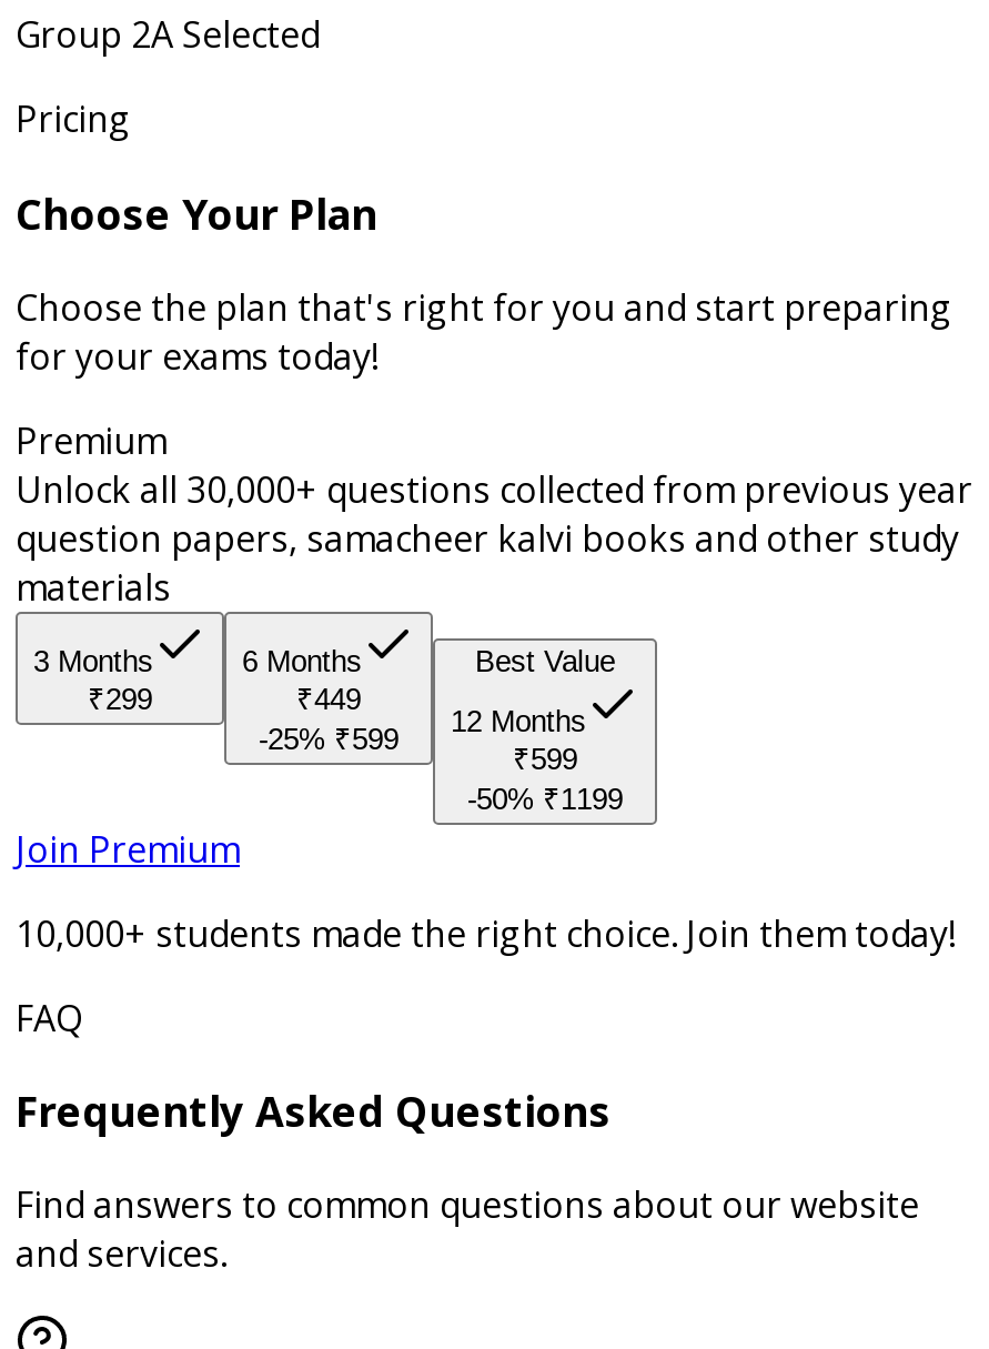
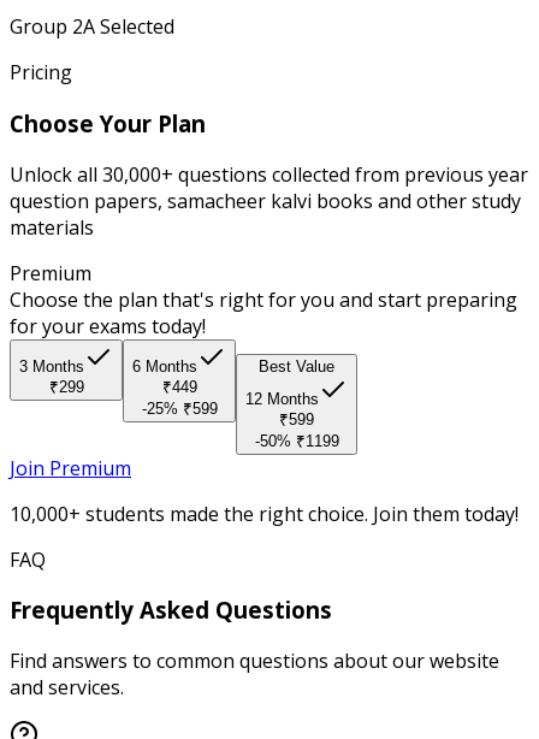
moved [16,282,952,464] -> [10,259,517,339]: Premium | Choose the plan that's right for you and start preparing | for your exams today!
moved [16,464,972,611] -> [10,161,528,240]: Unlock all 30,000+ questions collected from previous year | question papers, samacheer kalvi books and other study | materials

